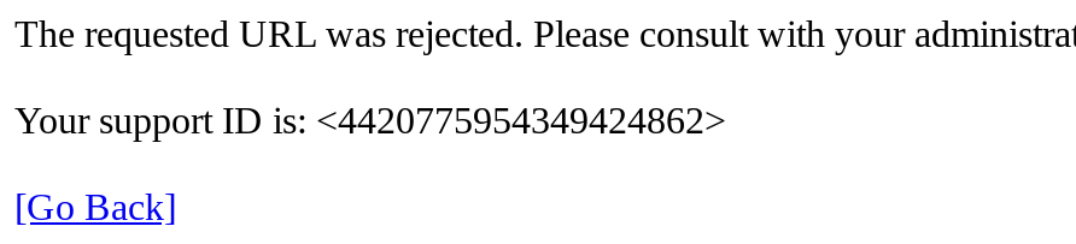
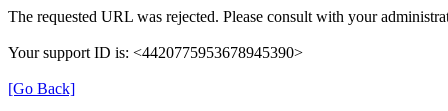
[14,100,726,141] Your support ID is: <4420775954349424862> -> [8,44,303,61] Your support ID is: <4420775953678945390>

